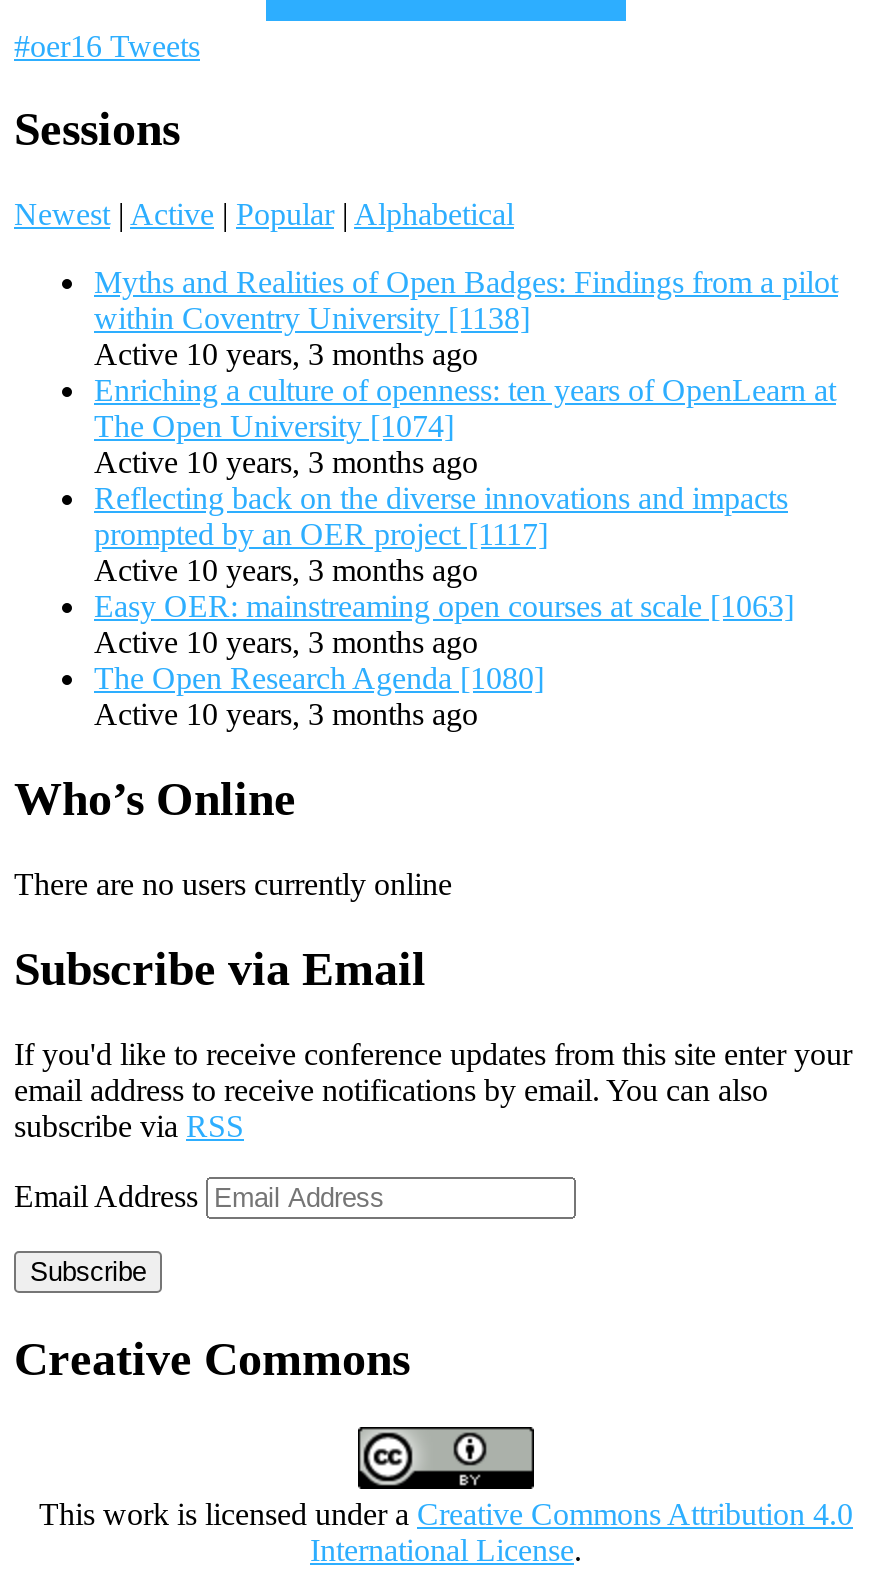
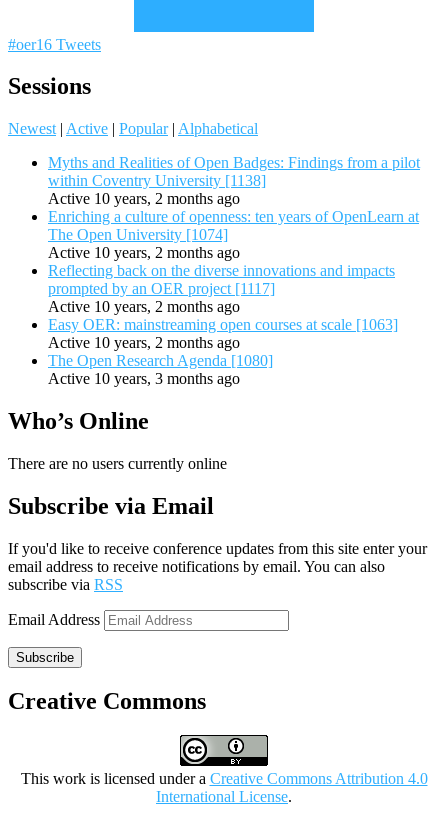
[94,338,478,372] Active 10 years, 3 months ago -> [48,190,240,207] Active 10 years, 2 months ago
[94,446,478,480] Active 10 years, 3 months ago -> [48,244,240,261] Active 10 years, 2 months ago
[94,554,478,588] Active 10 years, 3 months ago -> [48,298,240,315] Active 10 years, 2 months ago
[94,626,478,660] Active 10 years, 3 months ago -> [48,334,240,351] Active 10 years, 2 months ago

